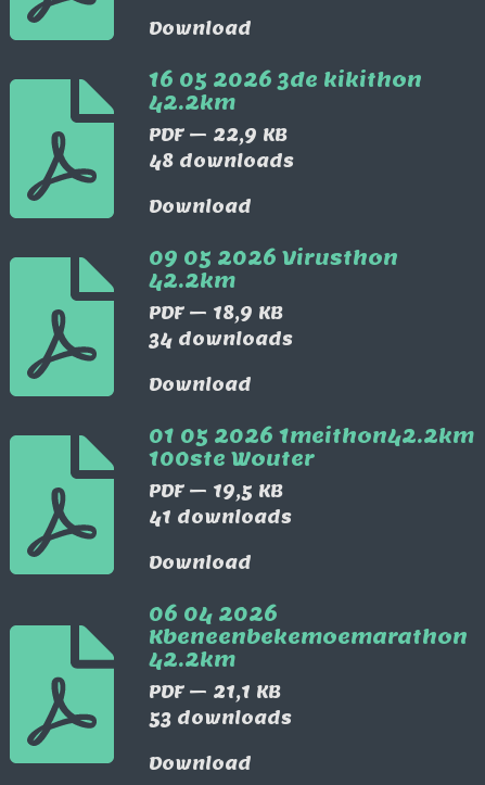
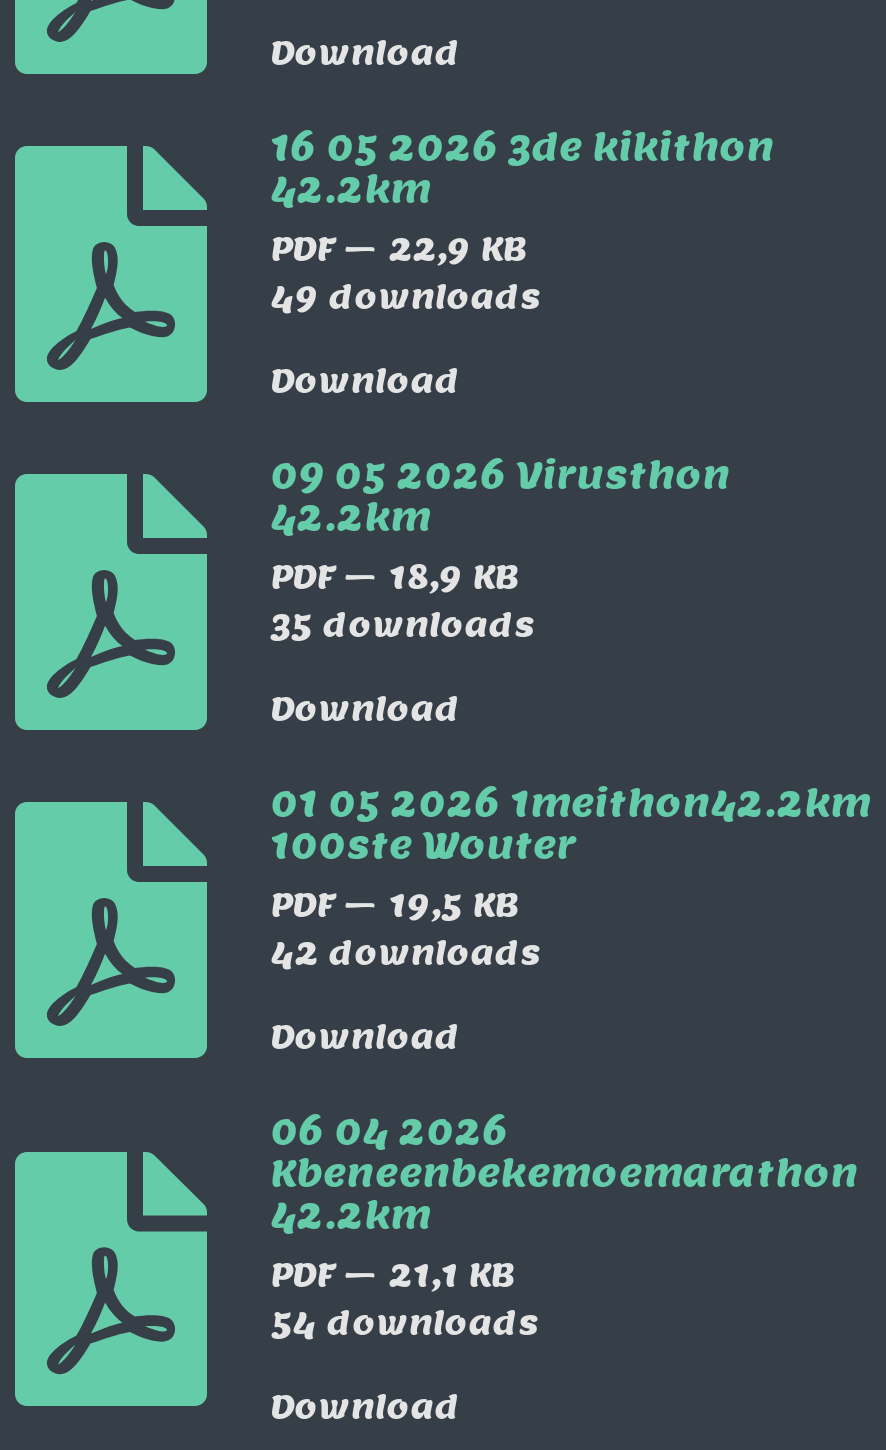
[148,150,294,173] 48 downloads -> [271,276,541,318] 49 downloads
[148,328,293,351] 34 downloads -> [271,604,535,646] 35 downloads
[148,506,292,529] 41 downloads -> [271,932,541,974] 42 downloads
[148,707,292,730] 53 downloads -> [271,1302,539,1344] 54 downloads

